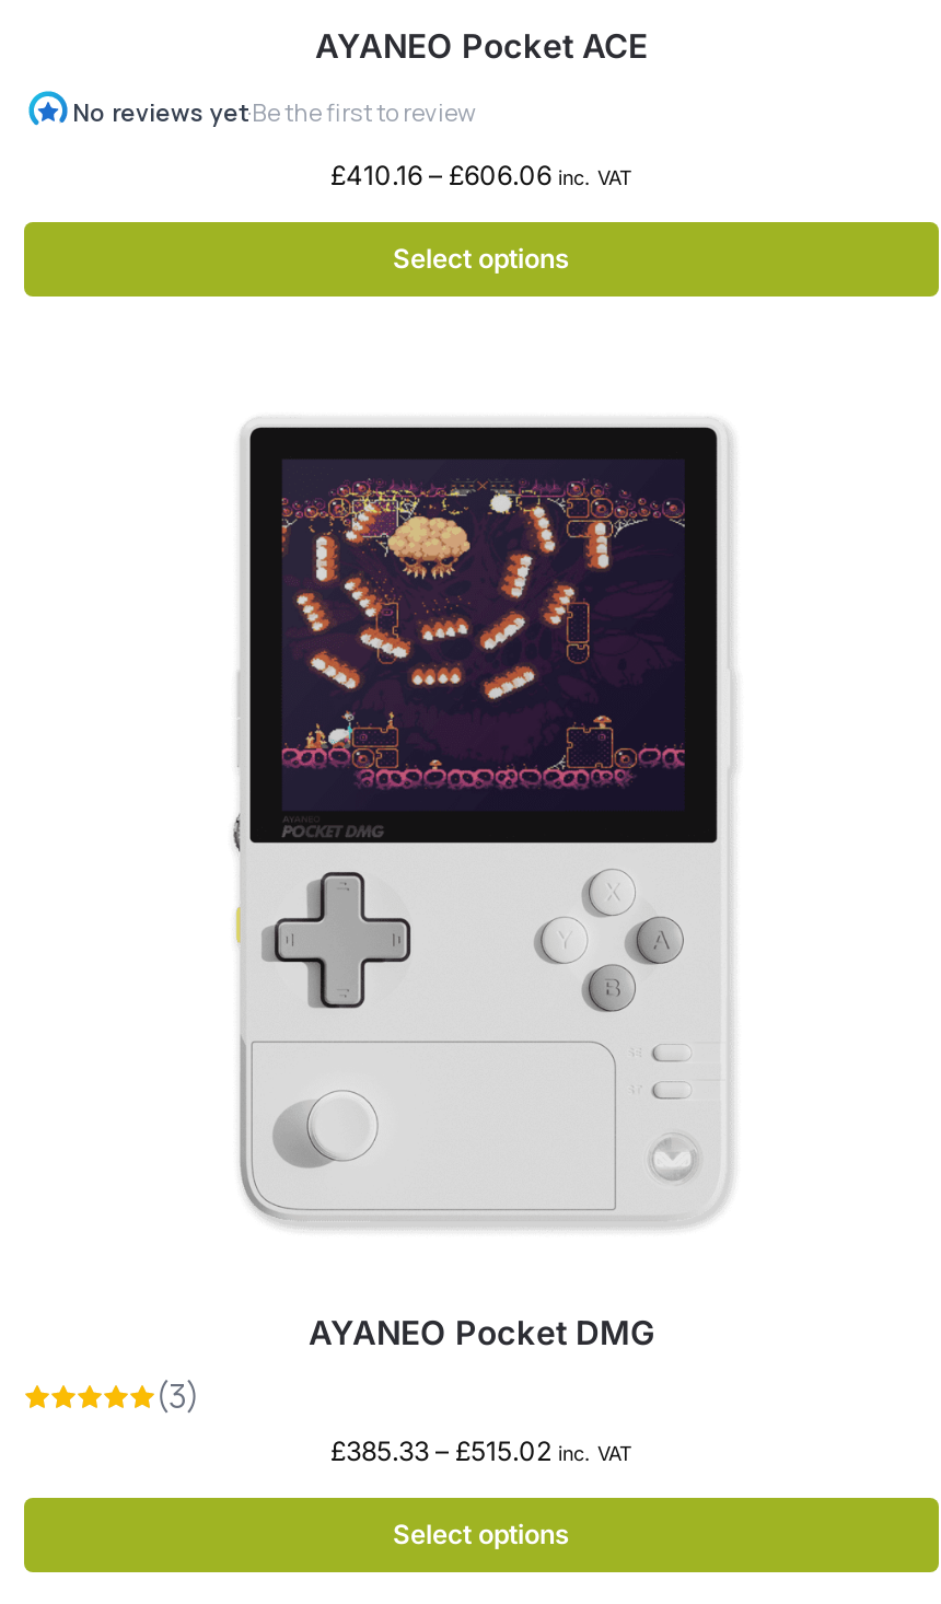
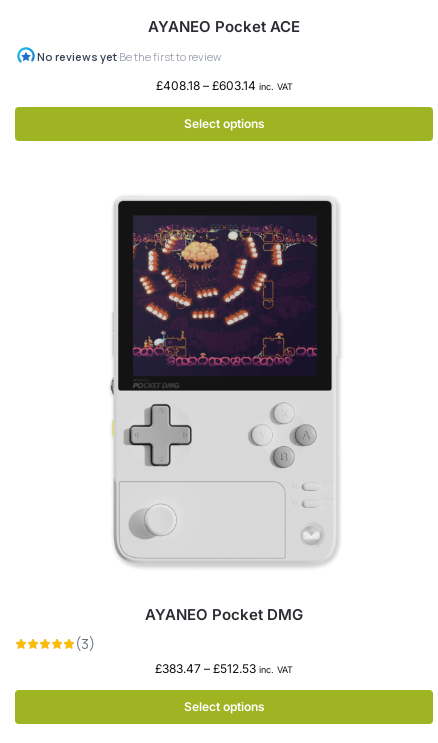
[330,159,632,191] £410.16 – £606.06 inc. VAT -> [155,78,292,93] £408.18 – £603.14 inc. VAT
[330,1434,632,1467] £385.33 – £515.02 inc. VAT -> [155,661,293,676] £383.47 – £512.53 inc. VAT

